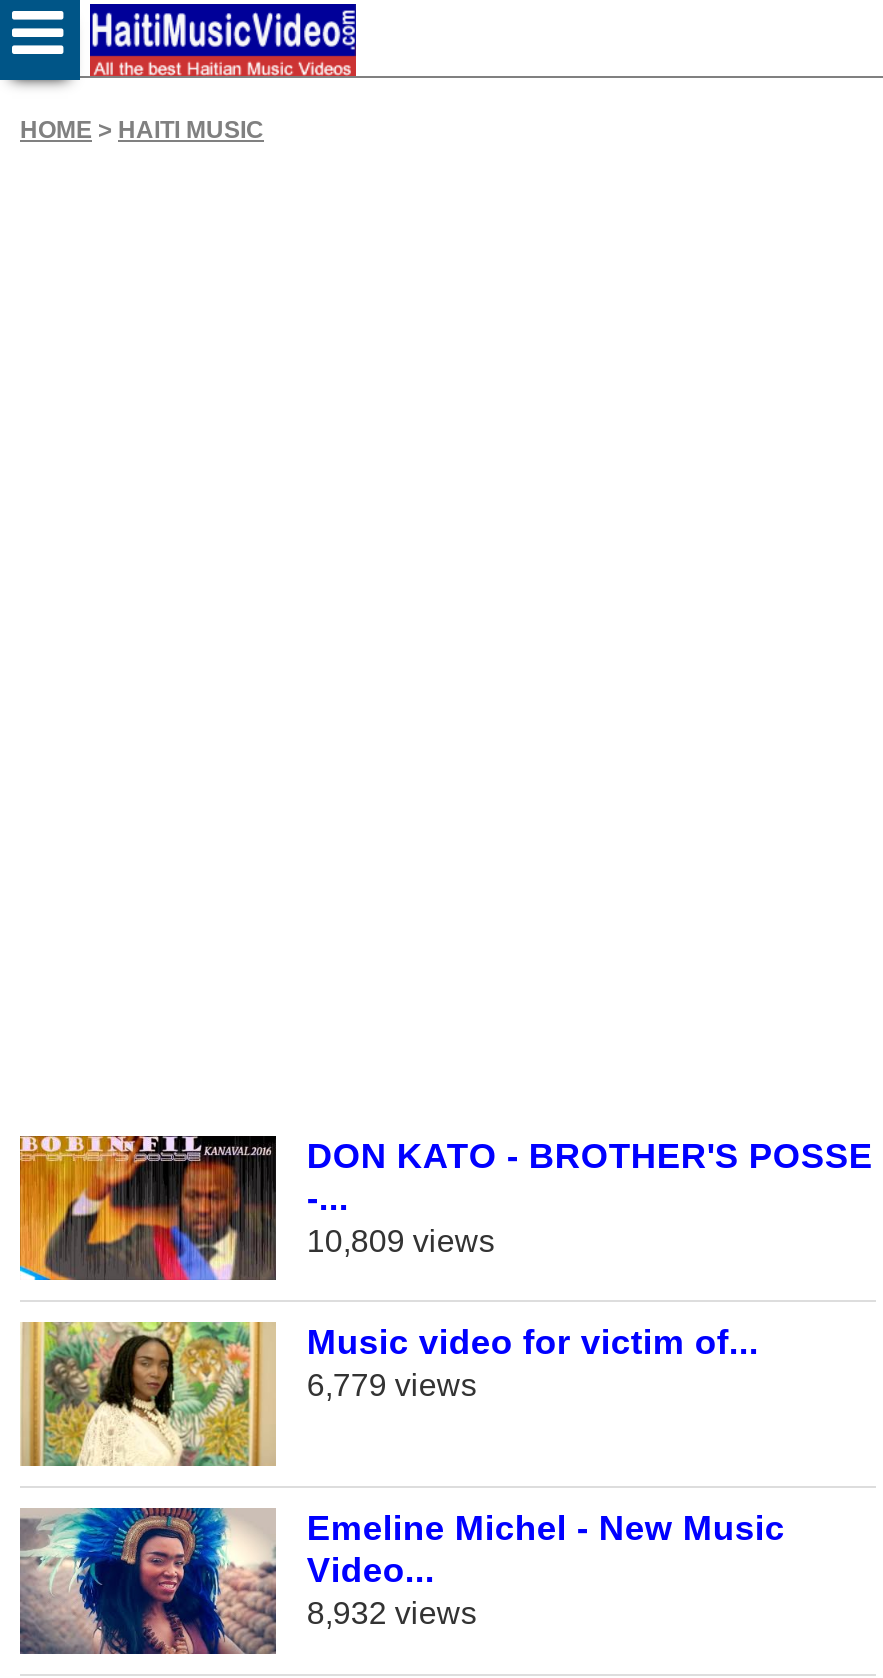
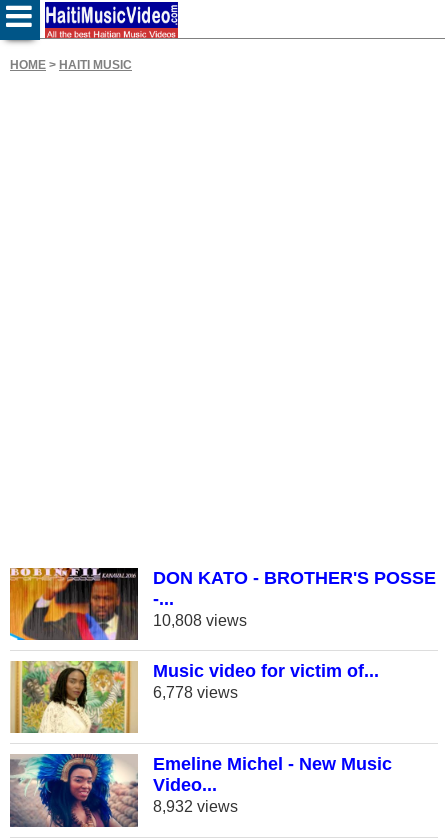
[307,1224,495,1258] 10,809 views -> [153,612,247,629] 10,808 views
[307,1368,477,1402] 6,779 views -> [153,684,238,701] 6,778 views

